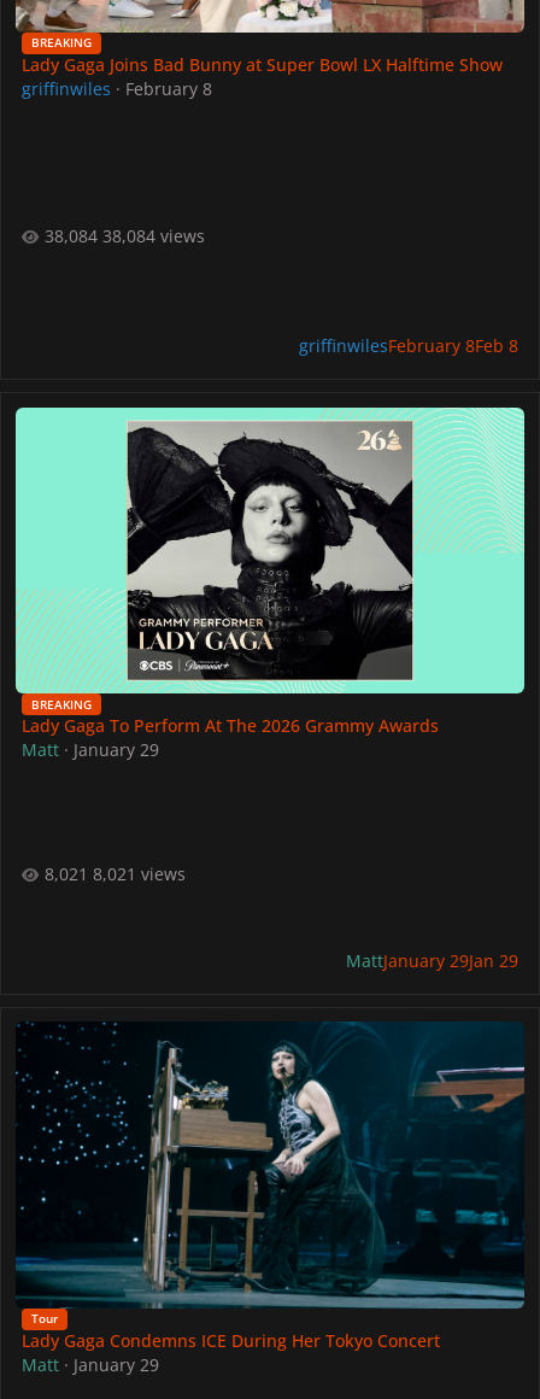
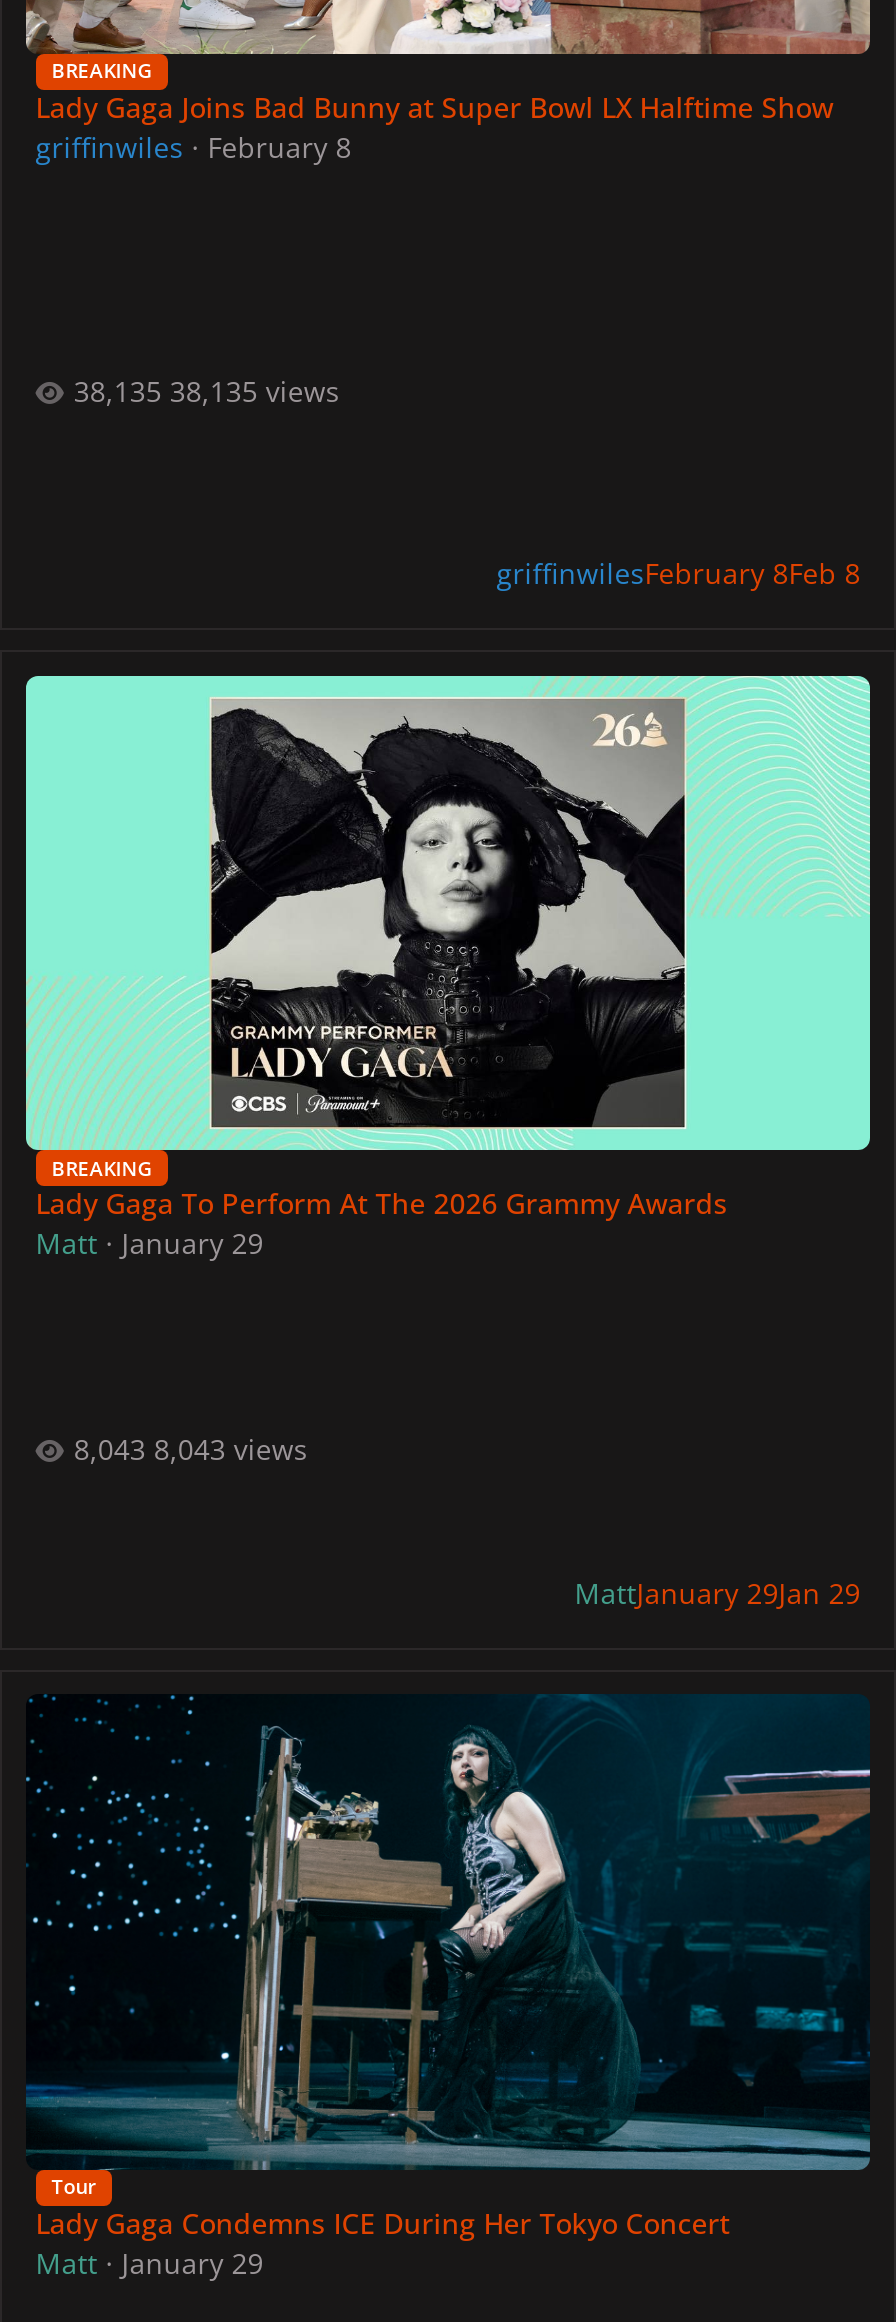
[102,224,205,247] 38,084 views -> [170,372,340,410] 38,135 views
[93,863,185,886] 8,021 views -> [154,1431,308,1469] 8,043 views

